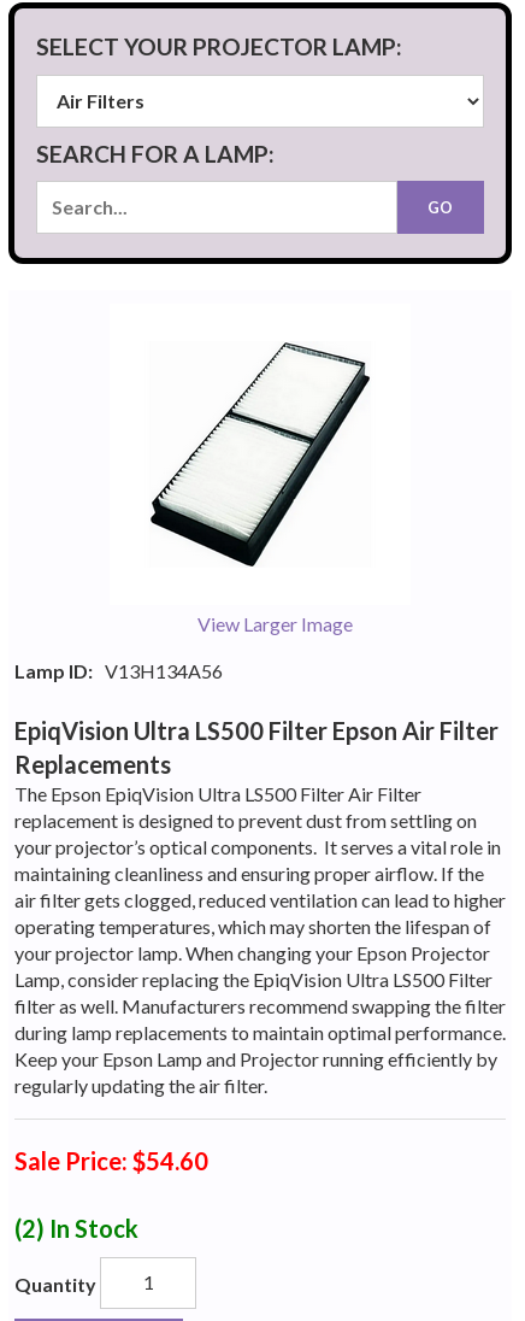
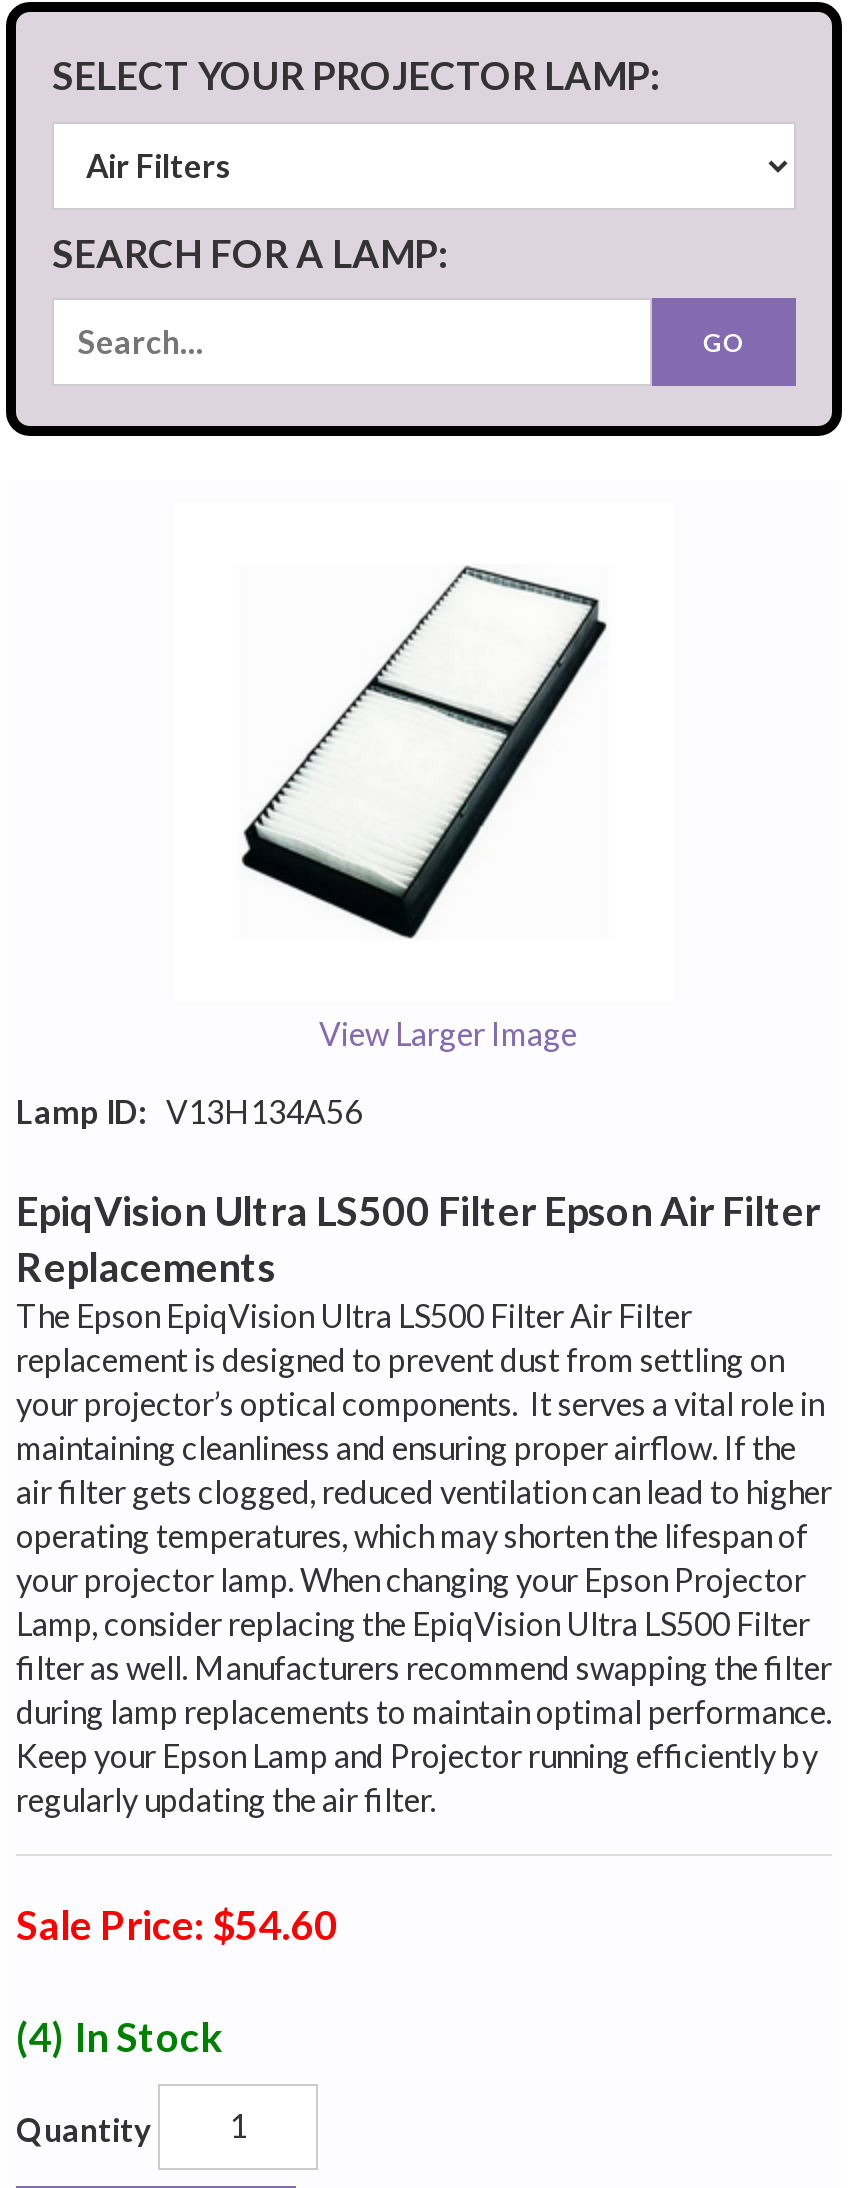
[14,1213,138,1242] (2) In Stock -> [16,2011,222,2059] (4) In Stock

